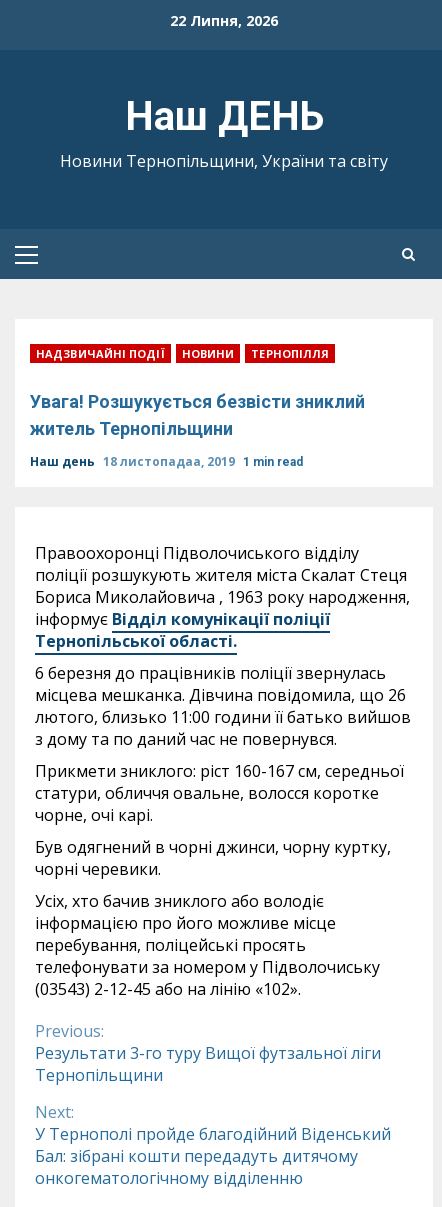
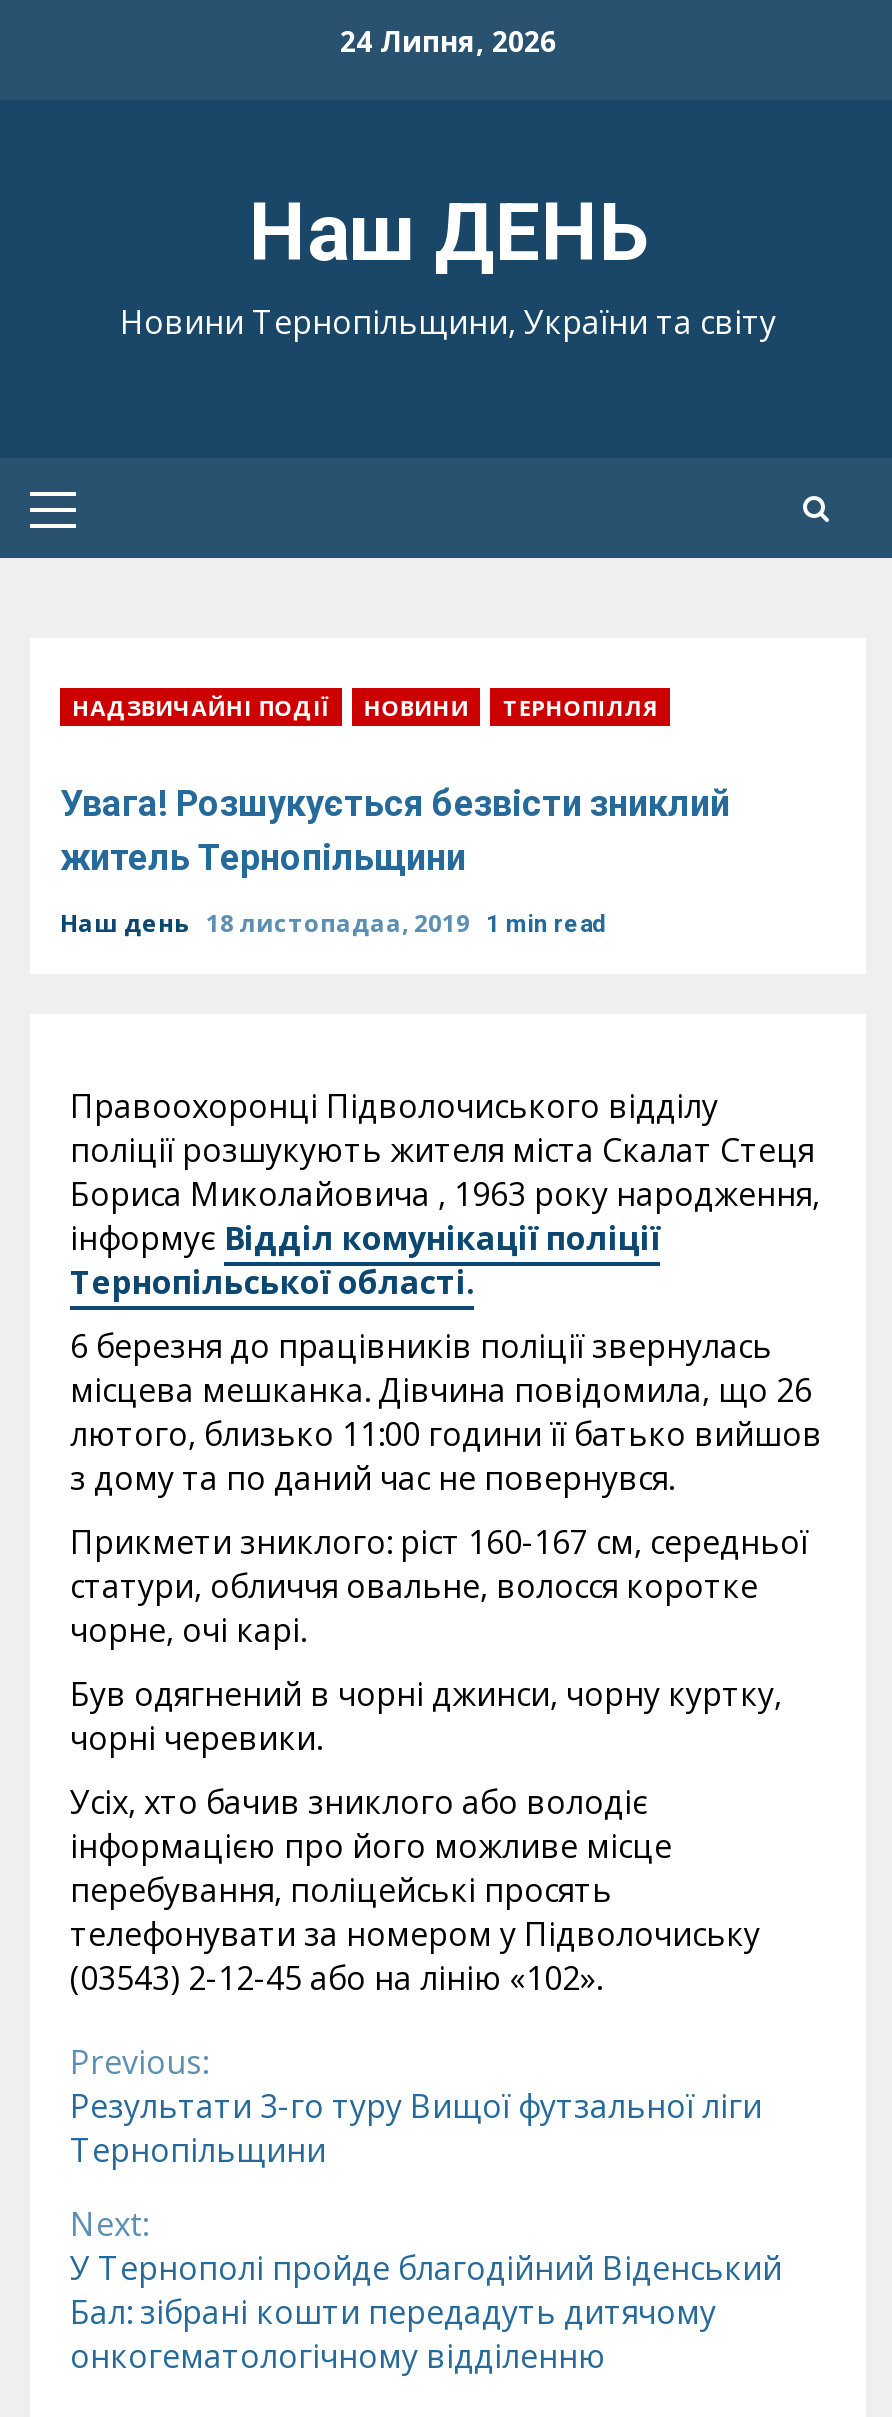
[170,11,278,30] 22 Липня, 2026 -> [340,22,556,60] 24 Липня, 2026

